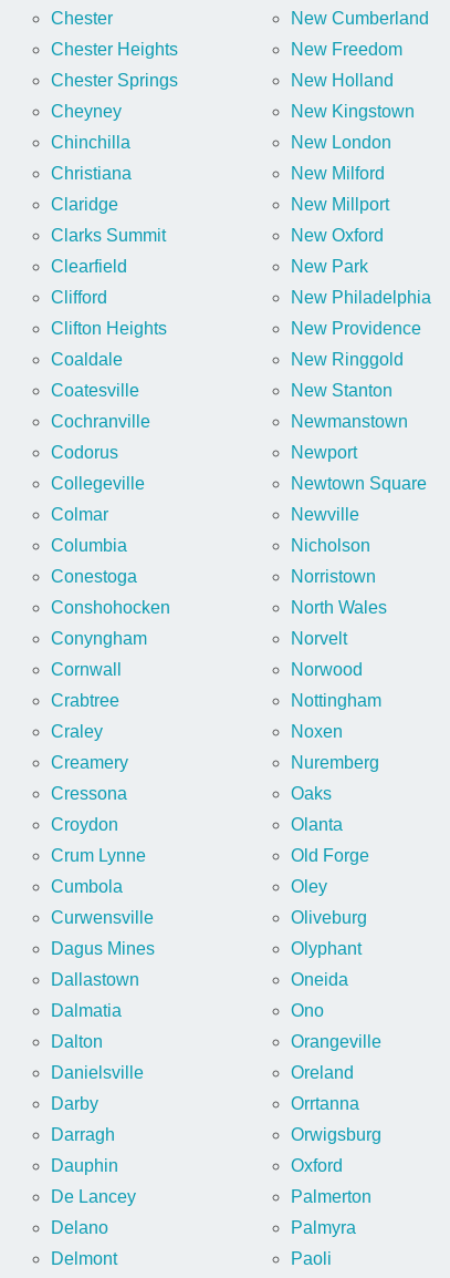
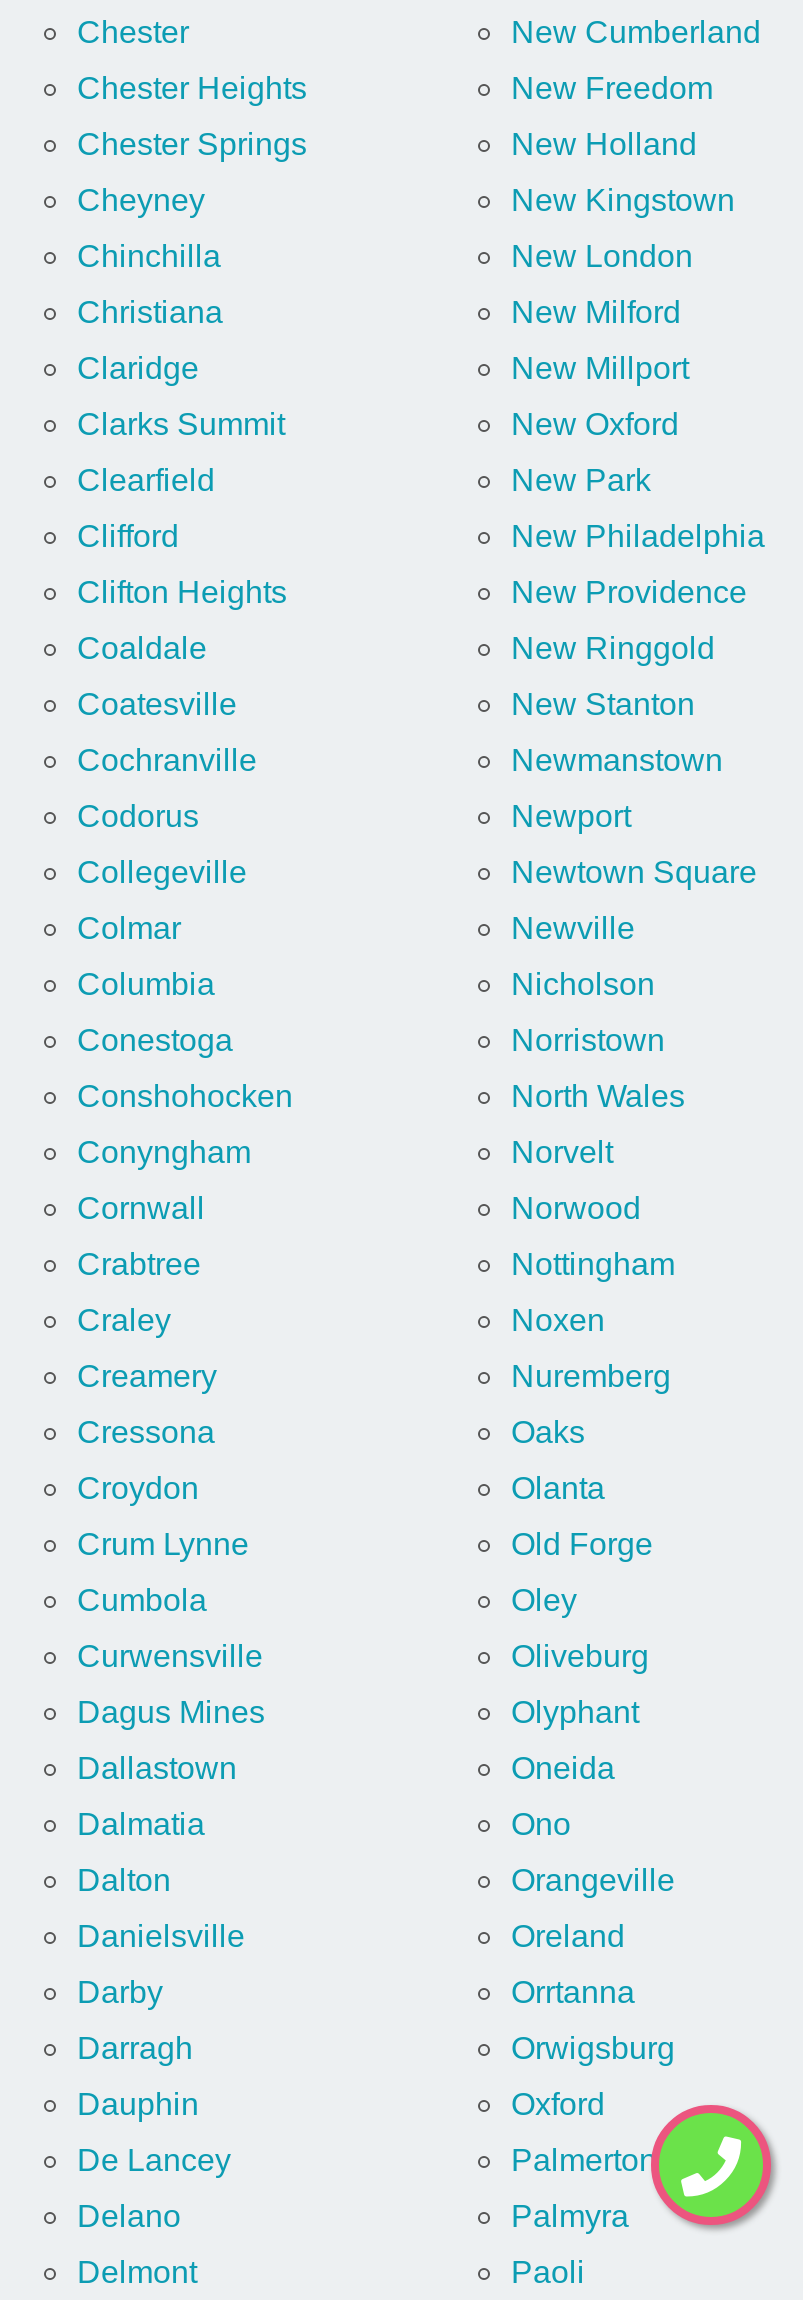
none -> [651,2103,779,2233] [image]

